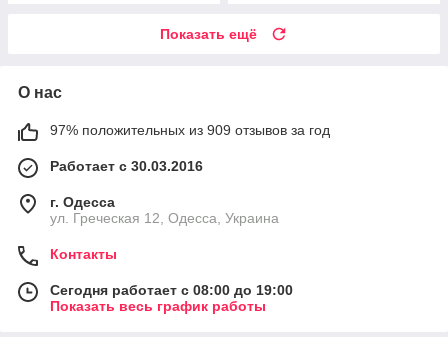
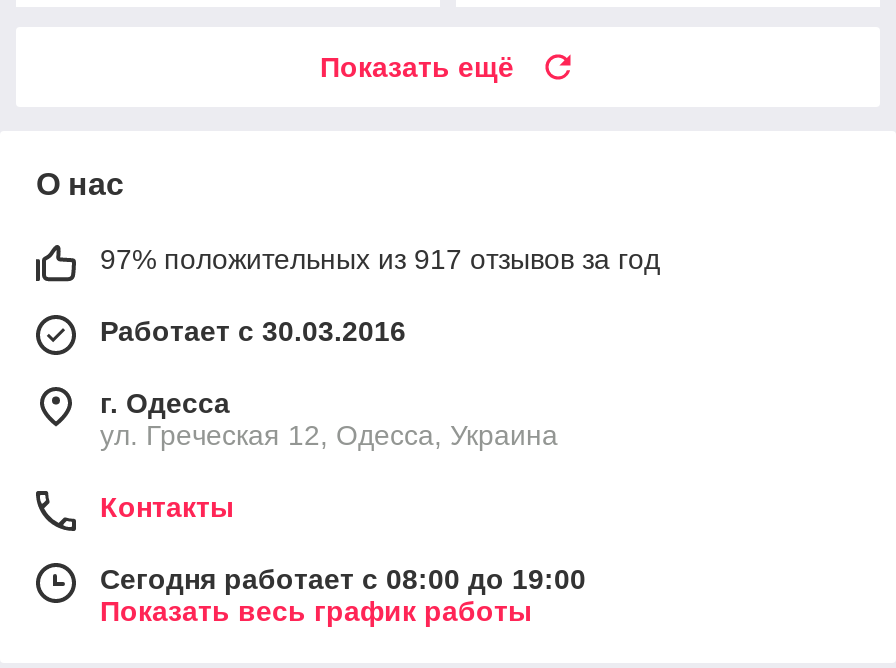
[50,122,330,138] 97% положительных из 909 отзывов за год -> [100,243,660,275] 97% положительных из 917 отзывов за год

